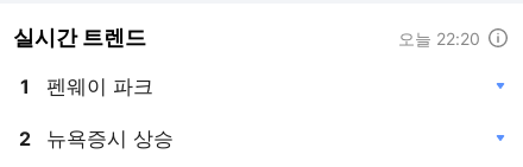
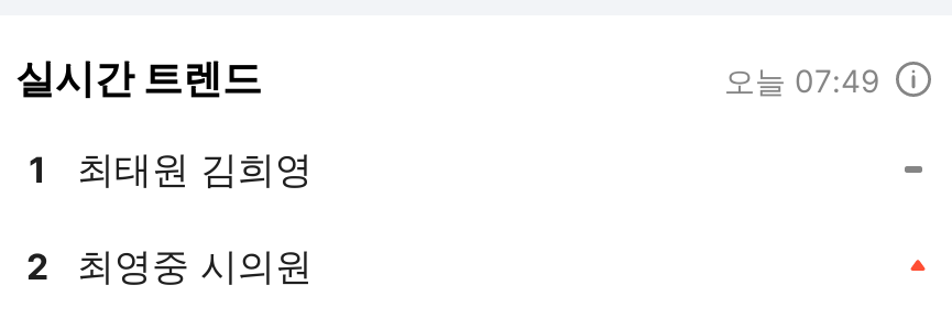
[398,28,480,48] 오늘 22:20 -> [724,62,880,99] 오늘 07:49
[46,74,153,98] 펜웨이 파크 -> [77,147,313,191] 최태원 김희영
[46,126,174,150] 뉴욕증시 상승 -> [77,244,313,288] 최영중 시의원

